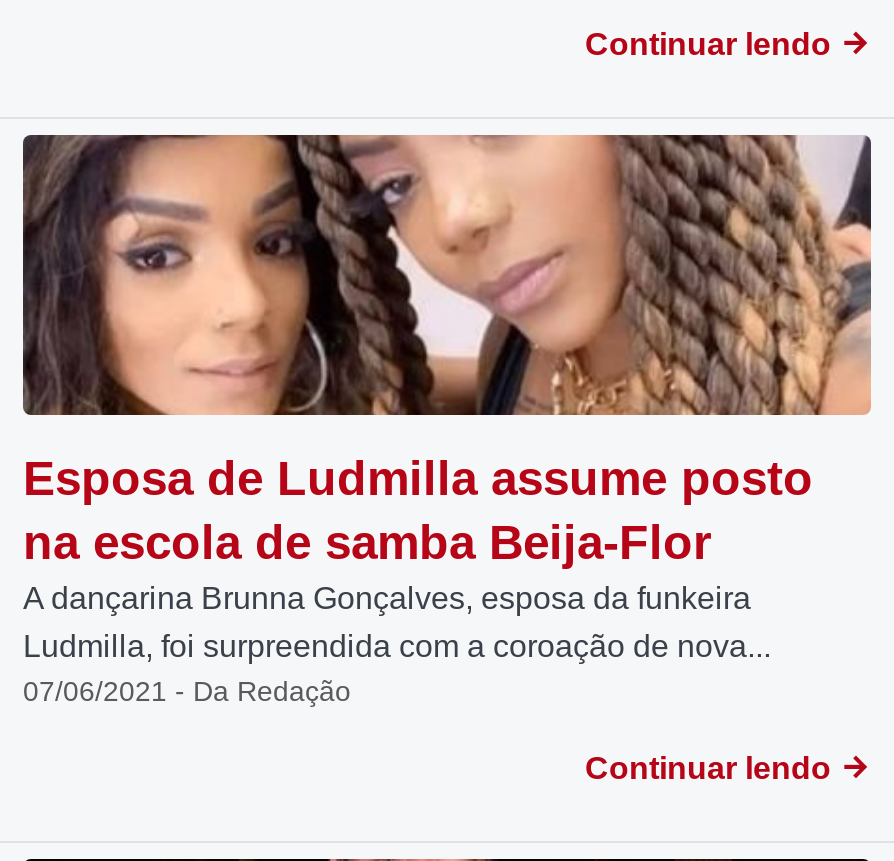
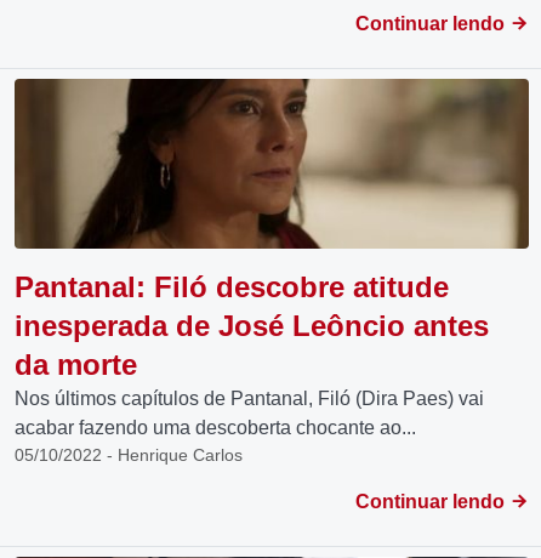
[23,133,871,707] [image] | Esposa de Ludmilla assume posto | na escola de samba Beija-Flor | A dançarina Brunna Gonçalves, esposa da funkeira | Ludmilla, foi surpreendida com a coroação de nova... | 07/06/2021 - Da Redação -> [15,78,530,465] [image] | Pantanal: Filó descobre atitude | inesperada de José Leôncio antes | da morte | Nos últimos capítulos de Pantanal, Filó (Dira Paes) vai | acabar fazendo uma descoberta chocante ao... | 05/10/2022 - Henrique Carlos

